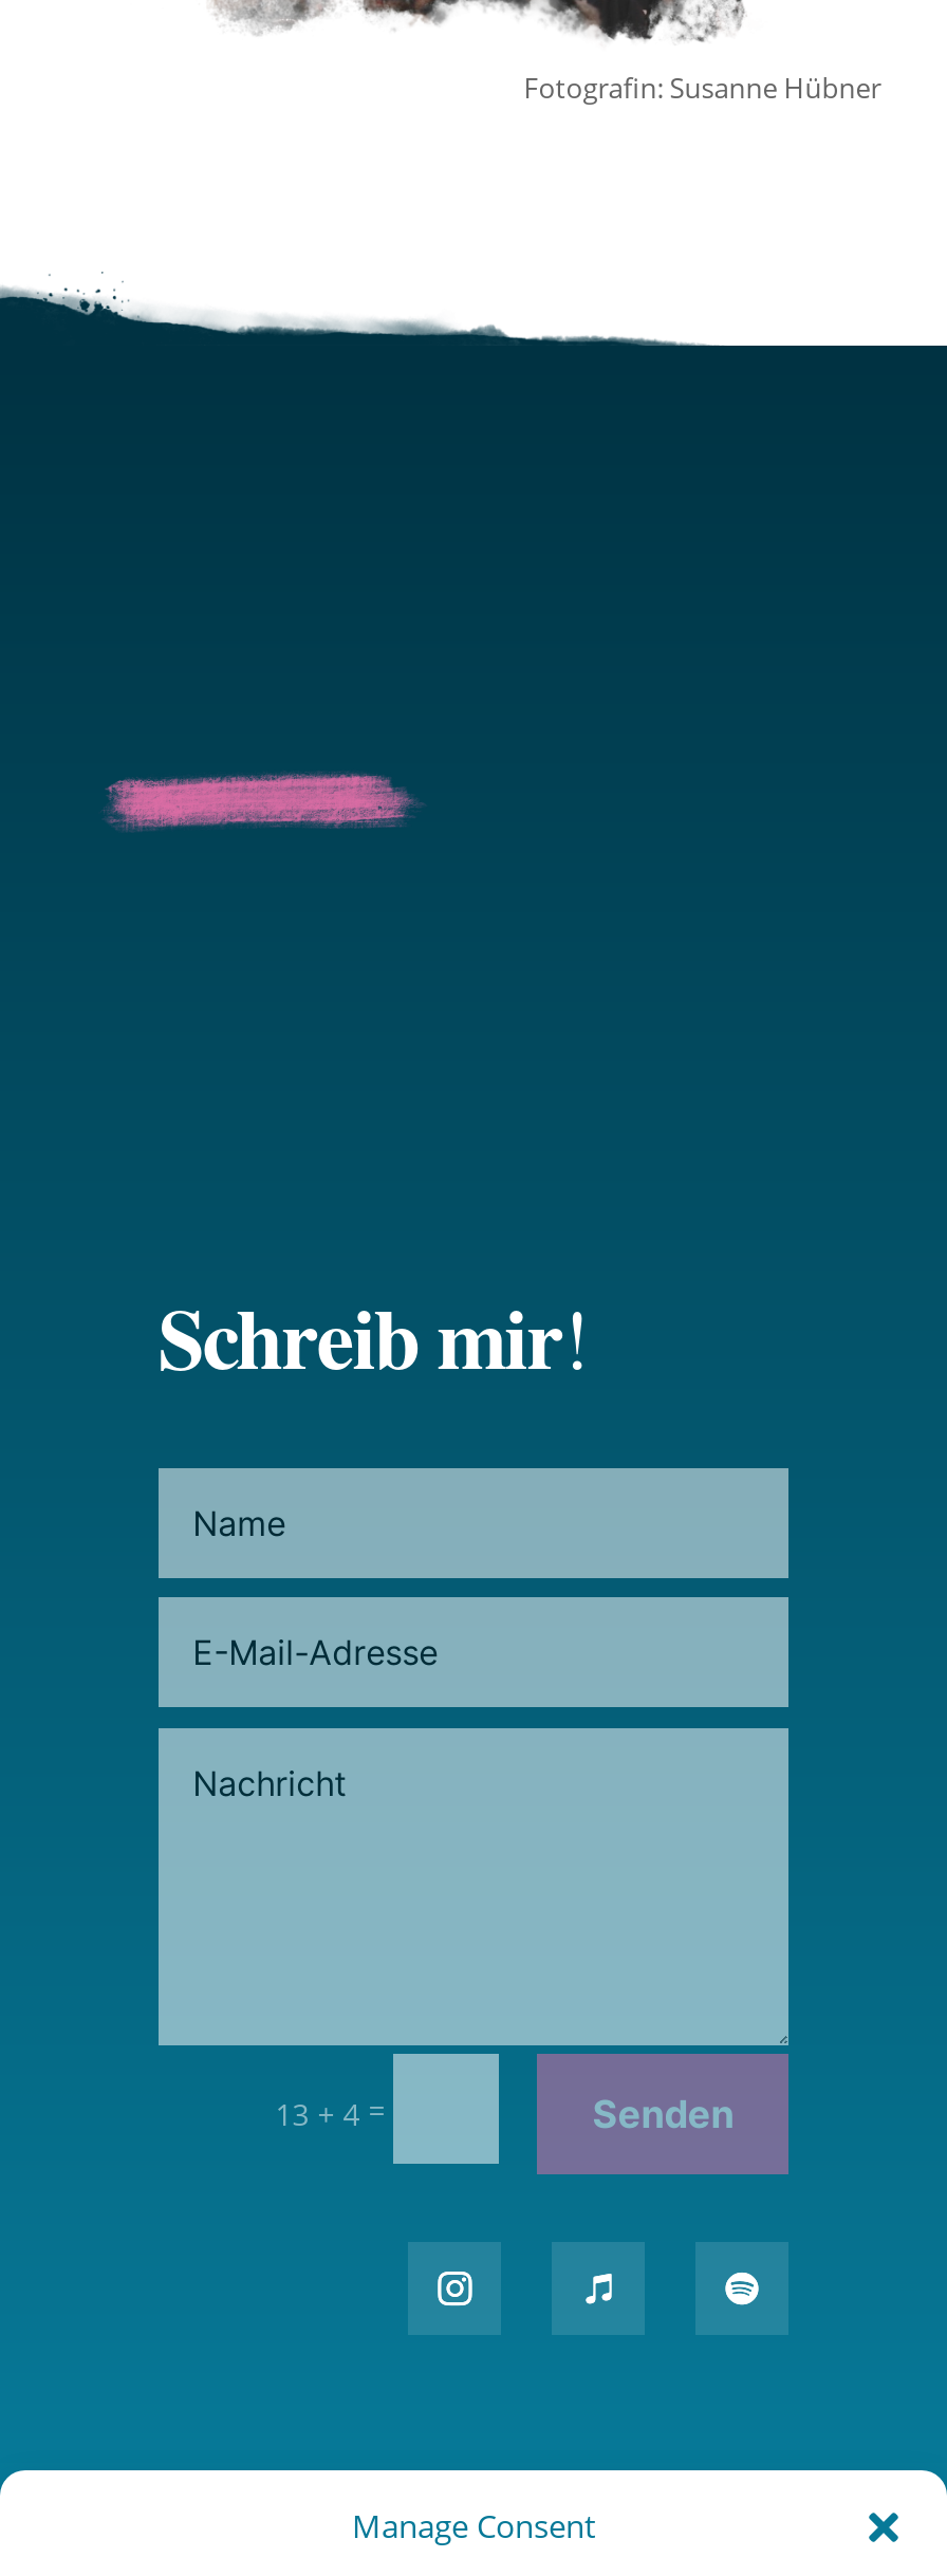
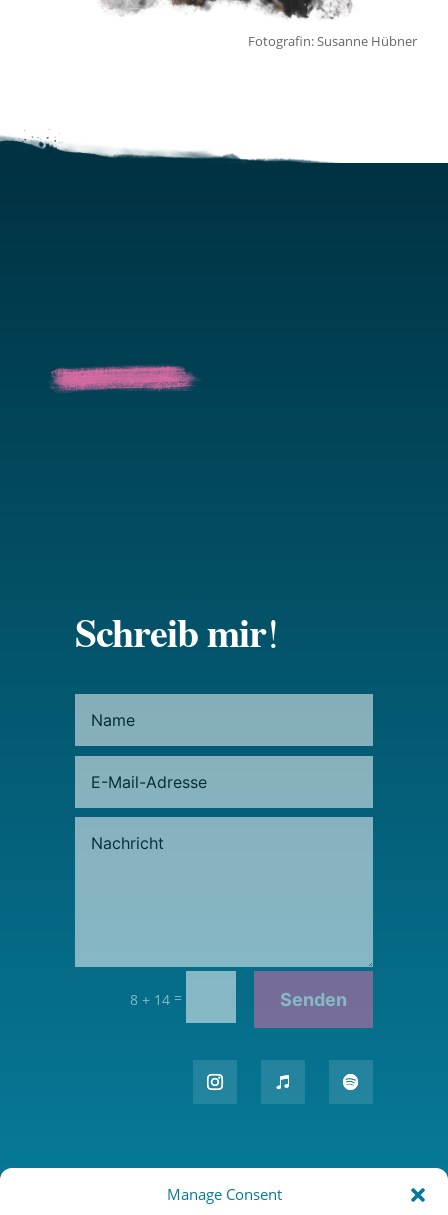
[275,2090,394,2134] 13 + 4 = -> [130,988,186,1009] 8 + 14 =

